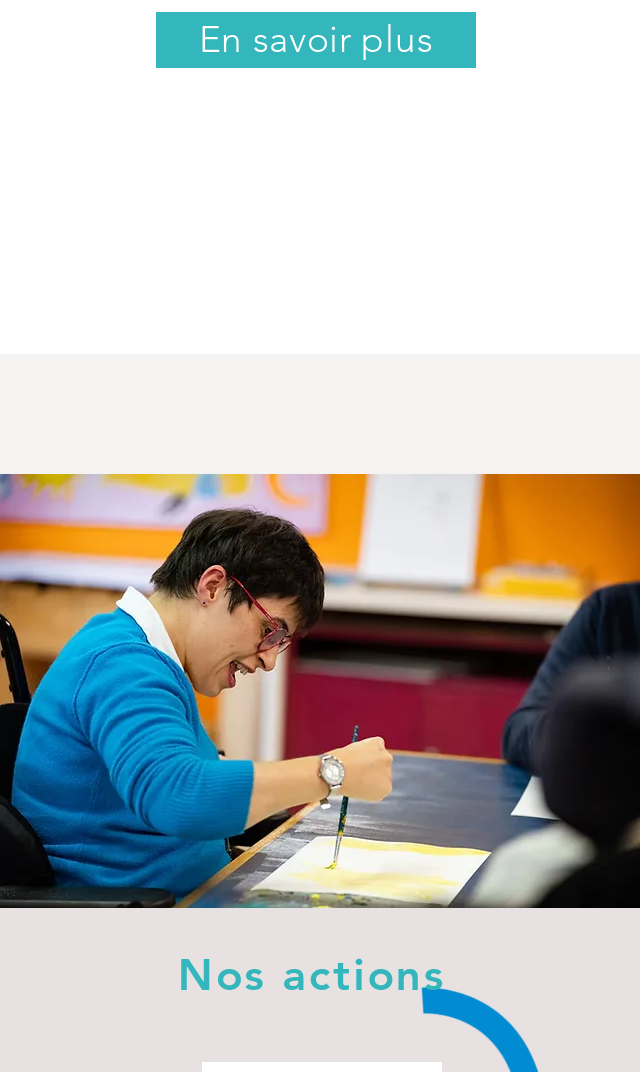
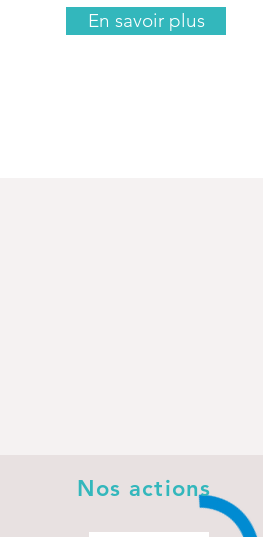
[6,472,634,910] [image] -> none

